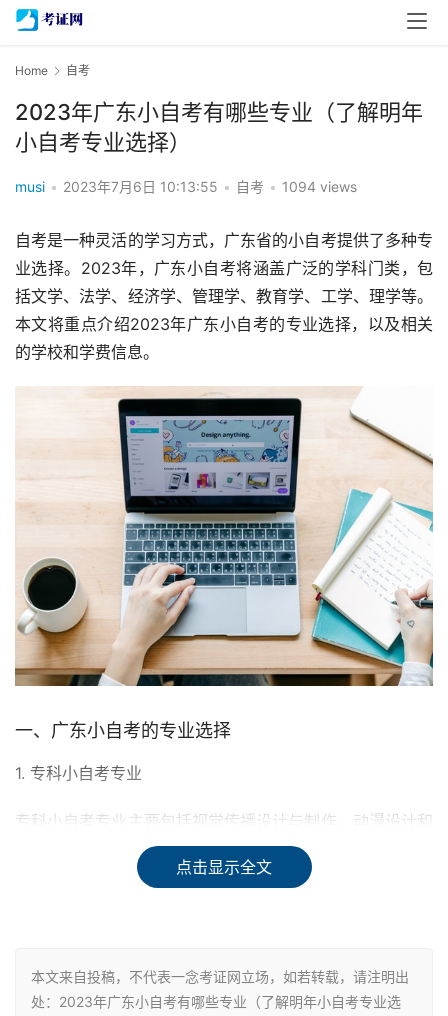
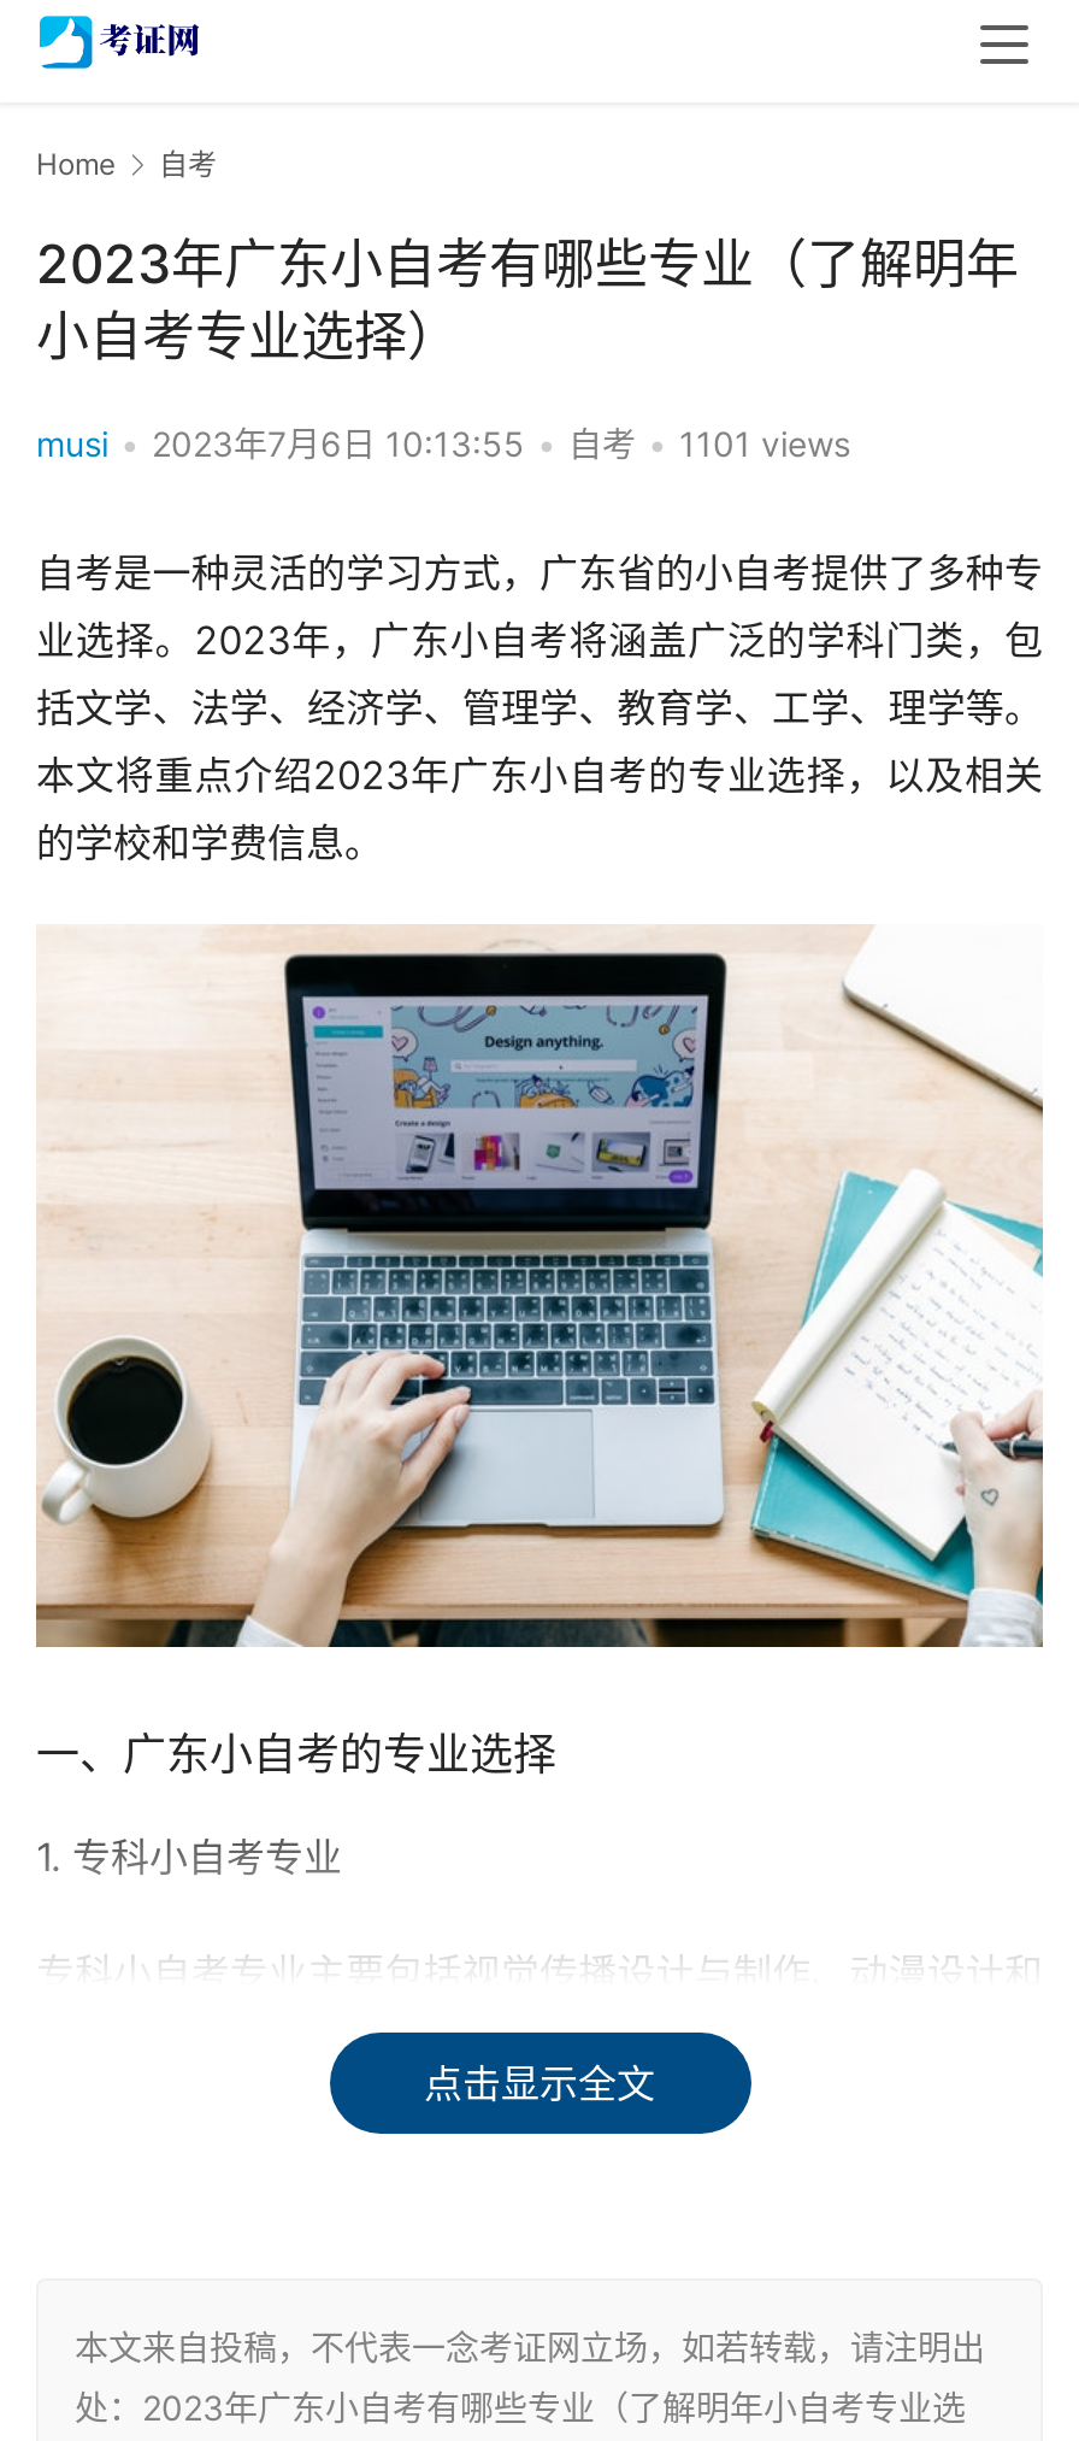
[15,178,357,195] musi • 2023年7月6日 10:13:55 • 自考 • 1094 views -> [36,423,850,464] musi • 2023年7月6日 10:13:55 • 自考 • 1101 views

